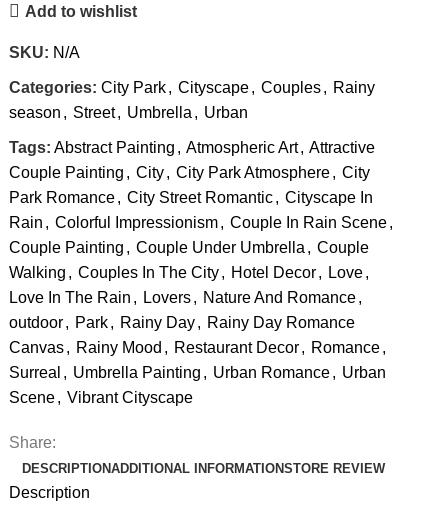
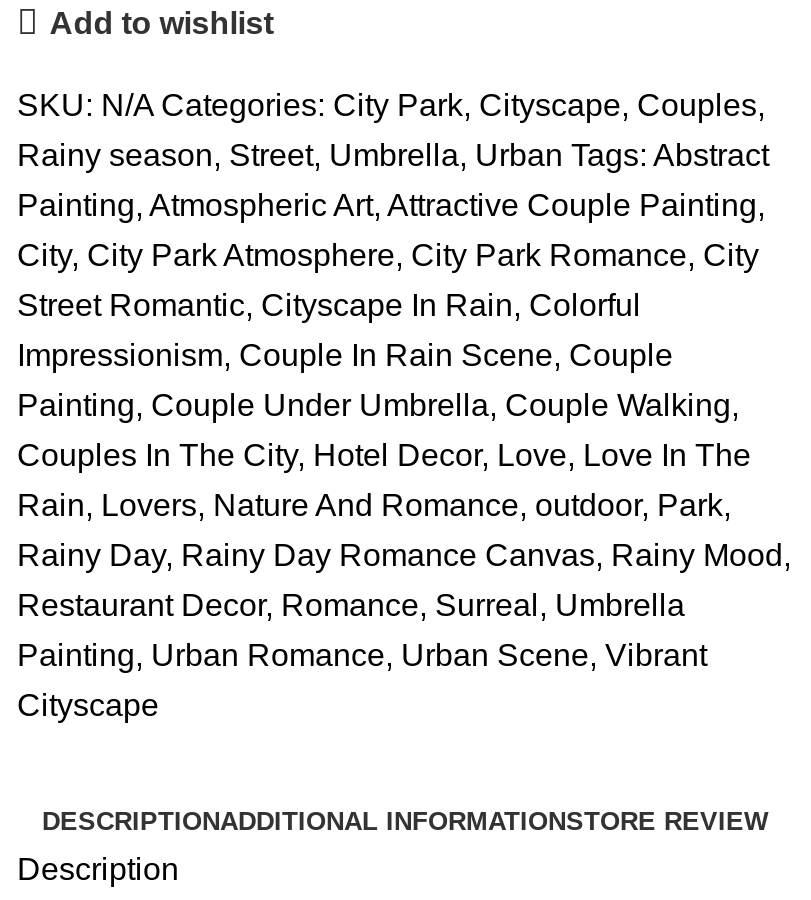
[9,44,393,451] SKU: N/A | Categories: City Park , Cityscape , Couples , Rainy | season , Street , Umbrella , Urban | Tags: Abstract Painting , Atmospheric Art , Attractive | Couple Painting , City , City Park Atmosphere , City | Park Romance , City Street Romantic , Cityscape In | Rain , Colorful Impressionism , Couple In Rain Scene , | Couple Painting , Couple Under Umbrella , Couple | Walking , Couples In The City , Hotel Decor , Love , | Love In The Rain , Lovers , Nature And Romance , | outdoor , Park , Rainy Day , Rainy Day Romance | Canvas , Rainy Mood , Restaurant Decor , Romance , | Surreal , Umbrella Painting , Urban Romance , Urban | Scene , Vibrant Cityscape | Share: -> [17,89,791,723] SKU: N/A Categories: City Park, Cityscape, Couples, | Rainy season, Street, Umbrella, Urban Tags: Abstract | Painting, Atmospheric Art, Attractive Couple Painting, | City, City Park Atmosphere, City Park Romance, City | Street Romantic, Cityscape In Rain, Colorful | Impressionism, Couple In Rain Scene, Couple | Painting, Couple Under Umbrella, Couple Walking, | Couples In The City, Hotel Decor, Love, Love In The | Rain, Lovers, Nature And Romance, outdoor, Park, | Rainy Day, Rainy Day Romance Canvas, Rainy Mood, | Restaurant Decor, Romance, Surreal, Umbrella | Painting, Urban Romance, Urban Scene, Vibrant | Cityscape

